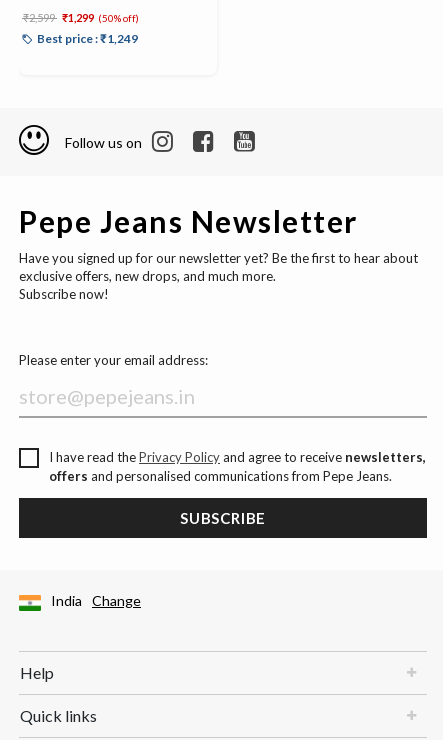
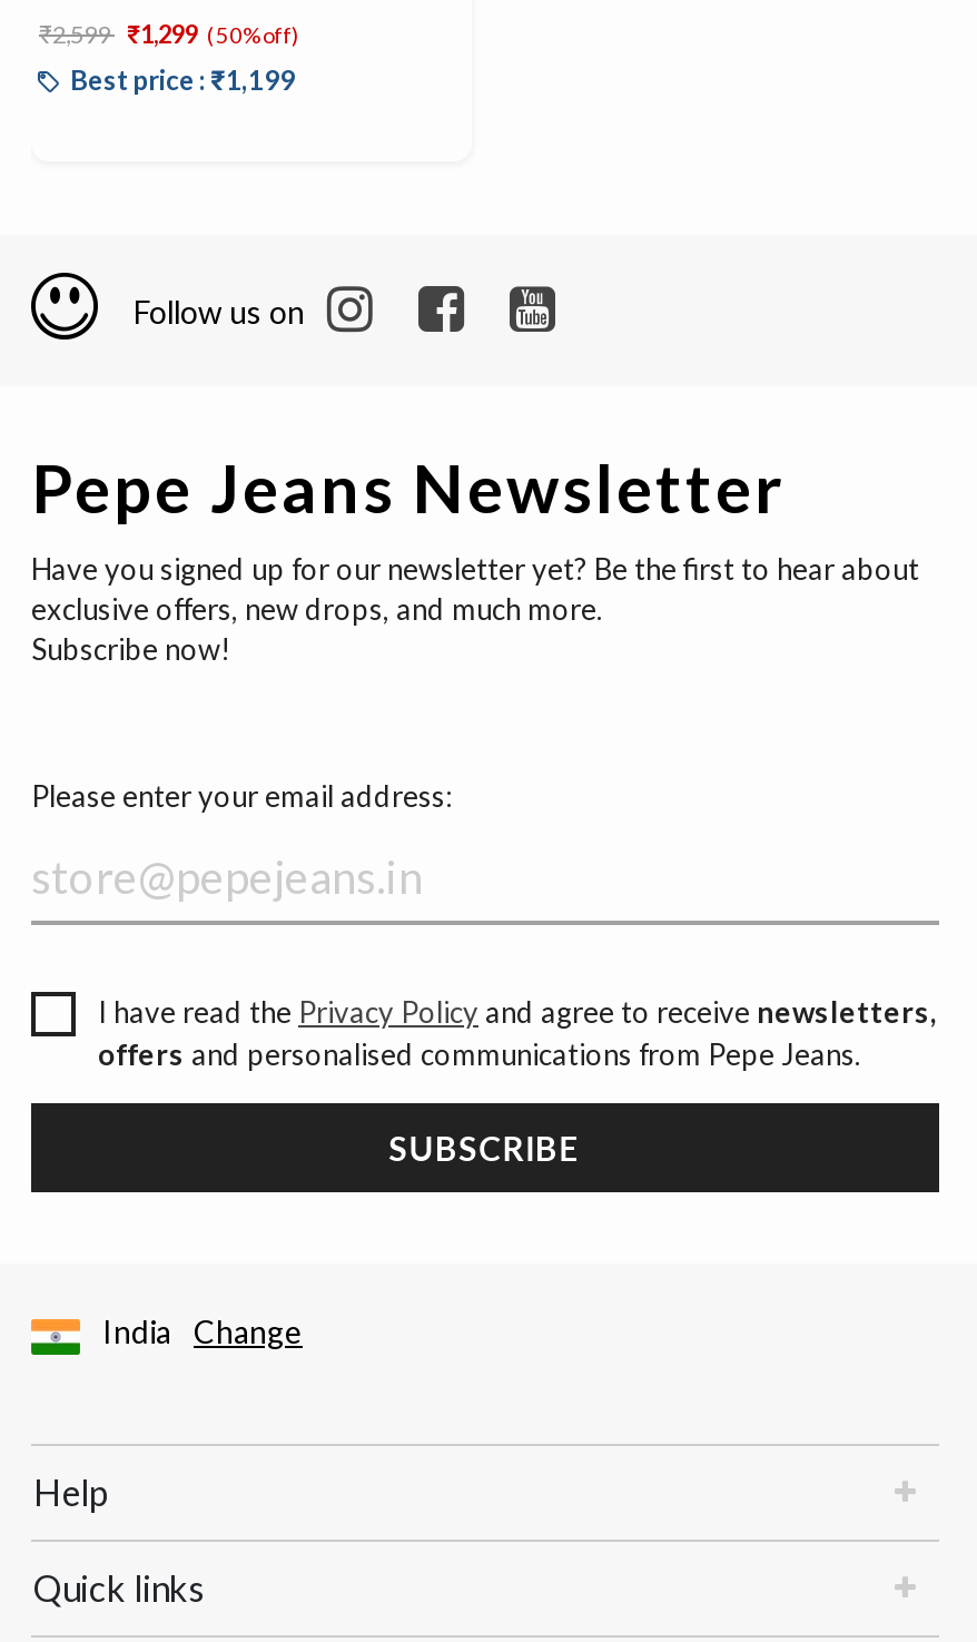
[36,31,137,46] Best price : ₹1,249 -> [70,64,295,98] Best price : ₹1,199

